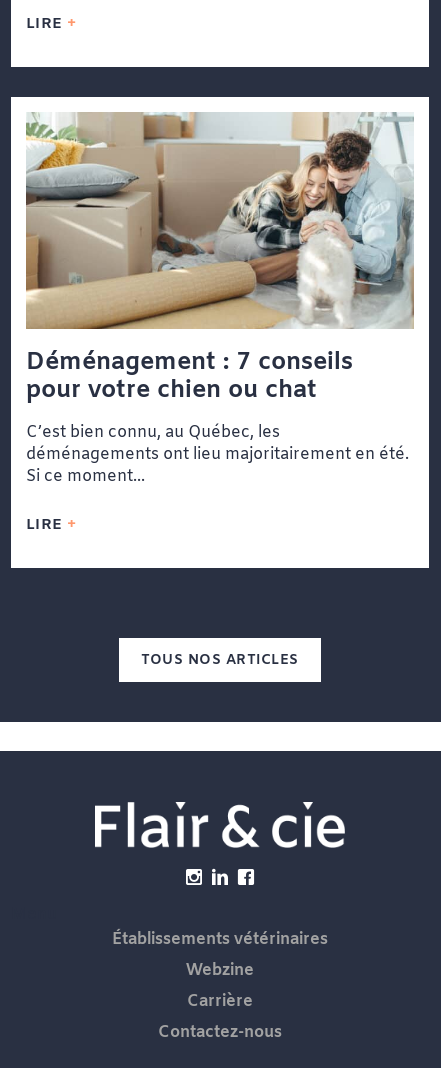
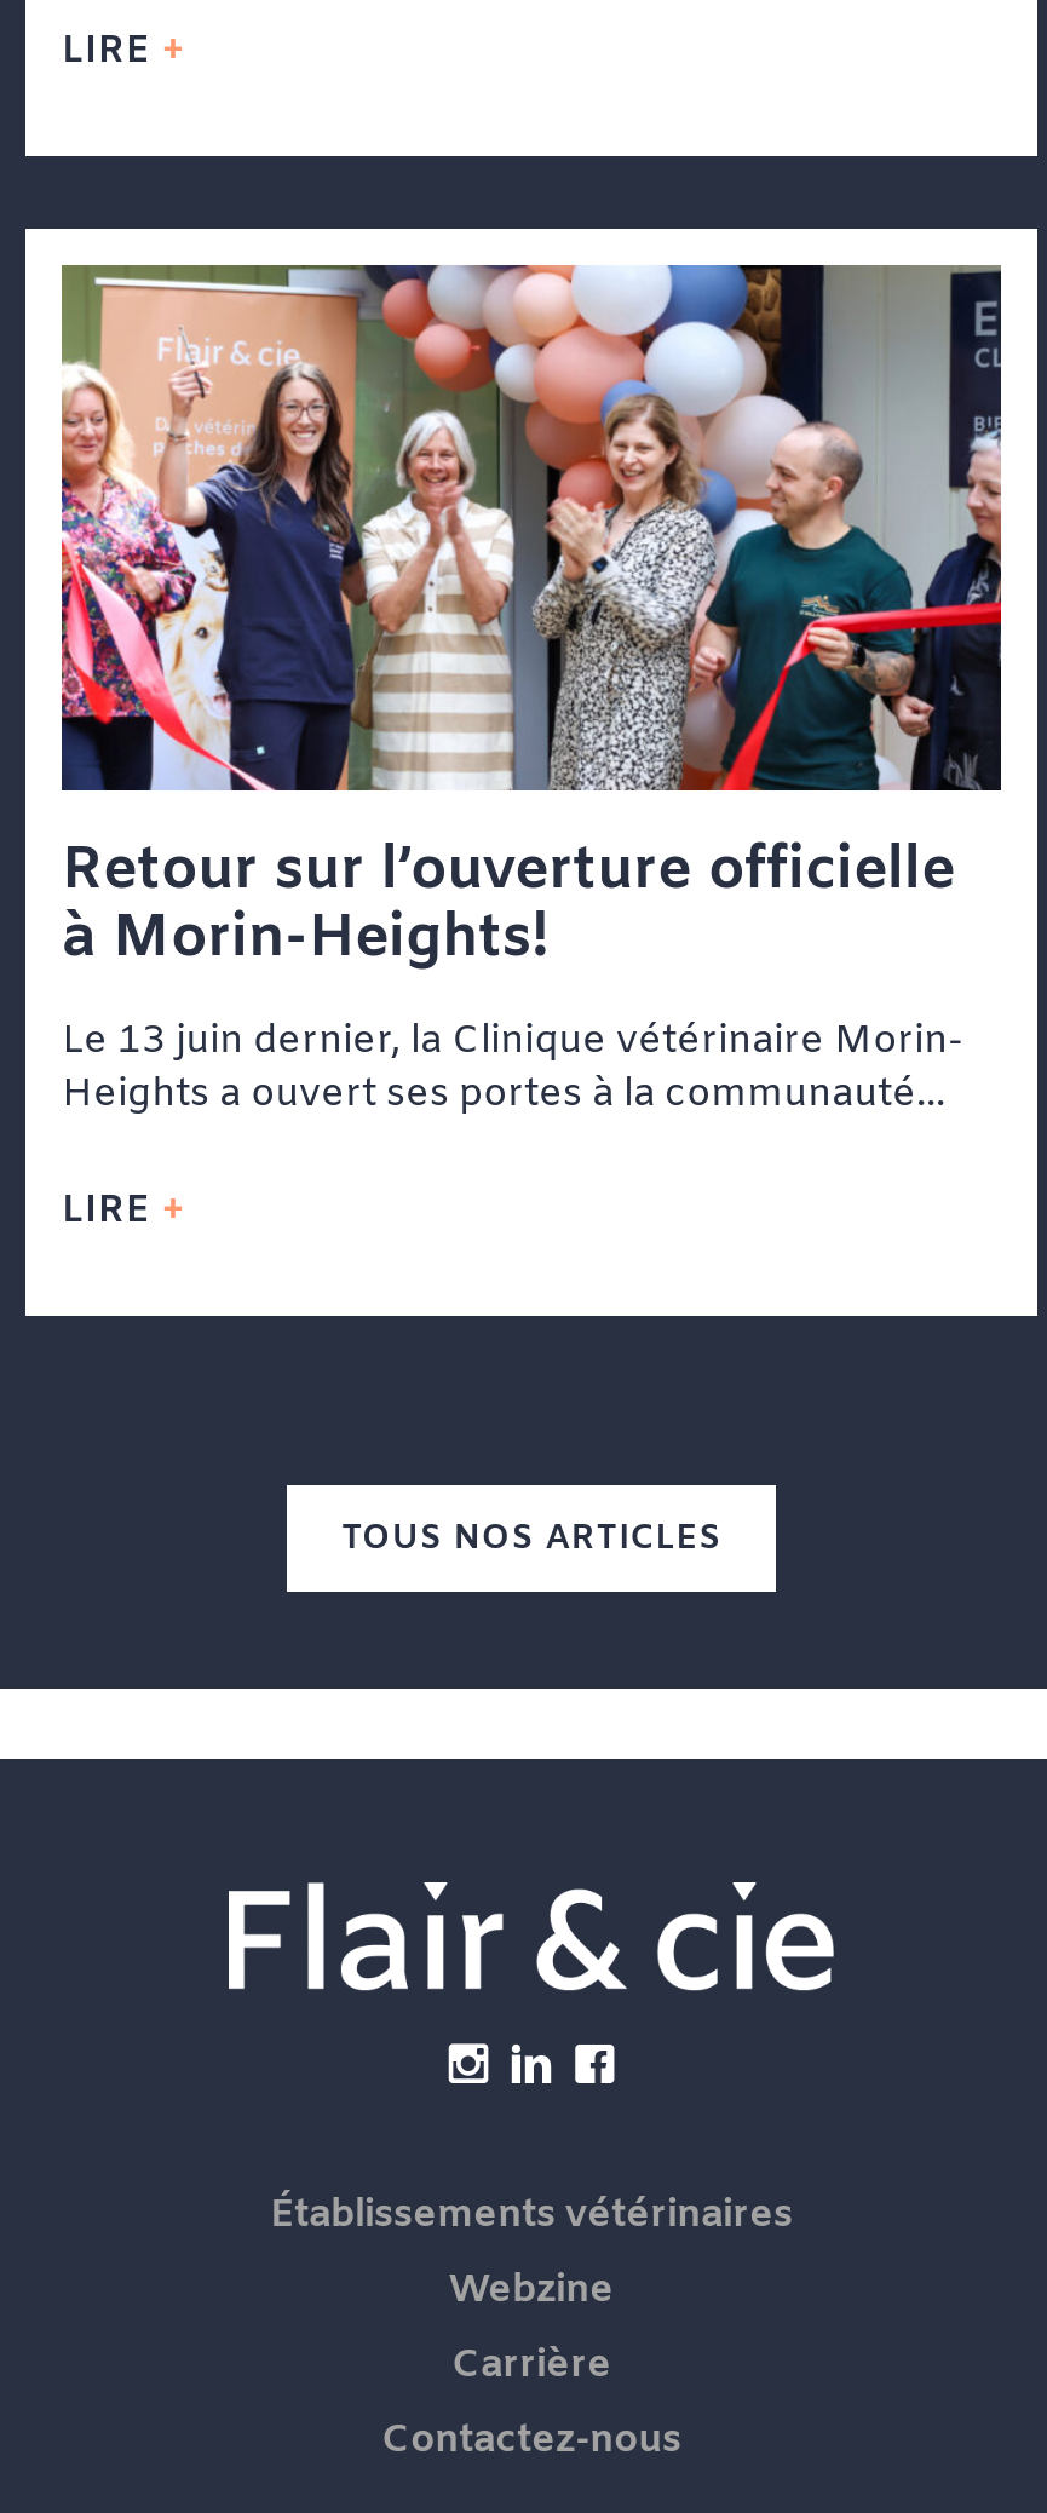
[25,112,415,407] [image] | Déménagement : 7 conseils | pour votre chien ou chat -> [59,264,1003,979] [image] | Retour sur l’ouverture officielle | à Morin-Heights!
[26,422,409,487] C’est bien connu, au Québec, les | déménagements ont lieu majoritairement en été. | Si ce moment... -> [62,1014,962,1119] Le 13 juin dernier, la Clinique vétérinaire Morin- | Heights a ouvert ses portes à la communauté...

